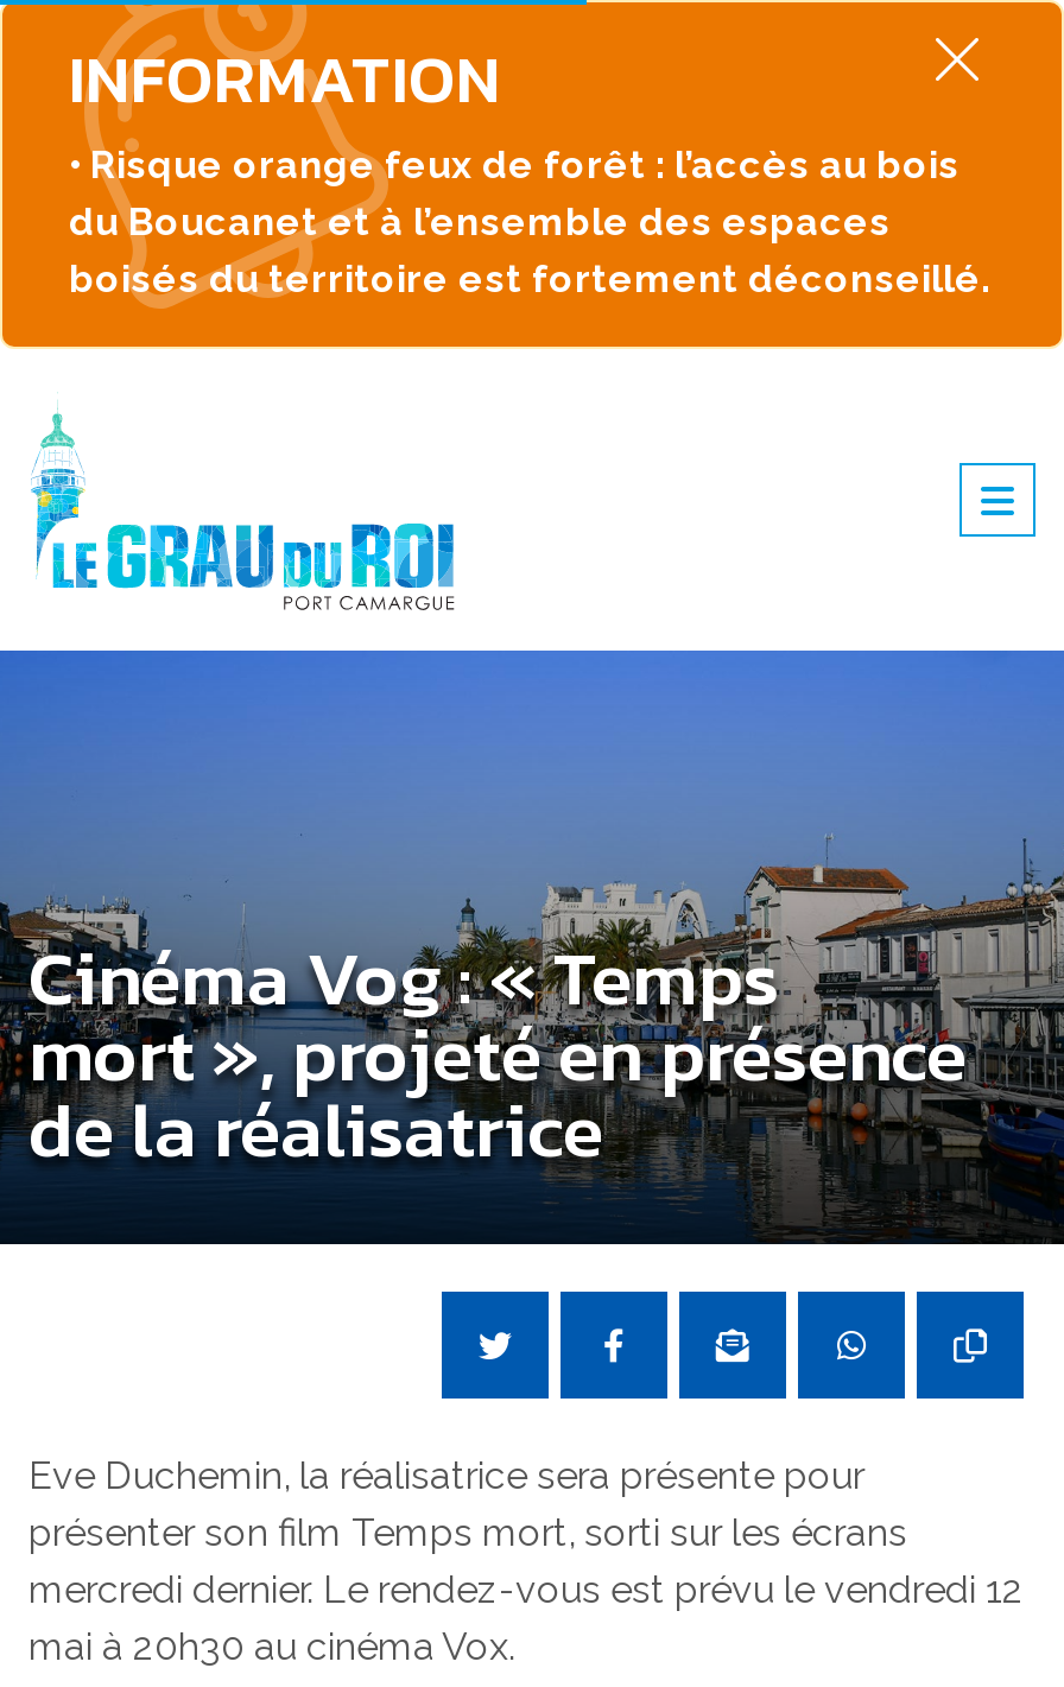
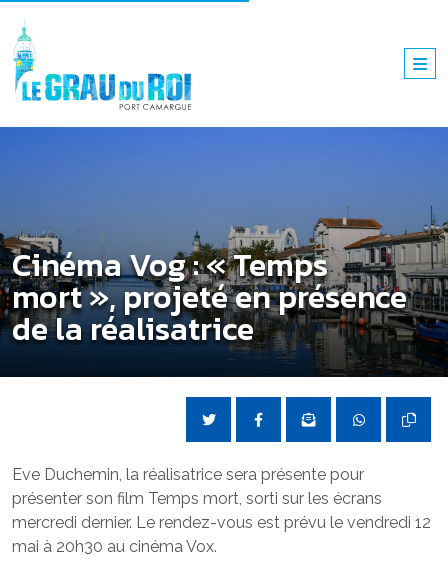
[69,28,990,302] INFORMATION | • Risque orange feux de forêt : l’accès au bois | du Boucanet et à l’ensemble des espaces | boisés du territoire est fortement déconseillé. -> none

